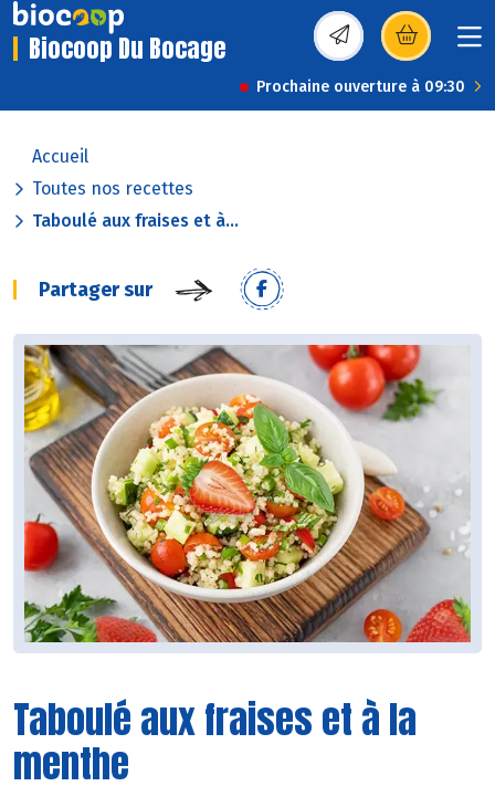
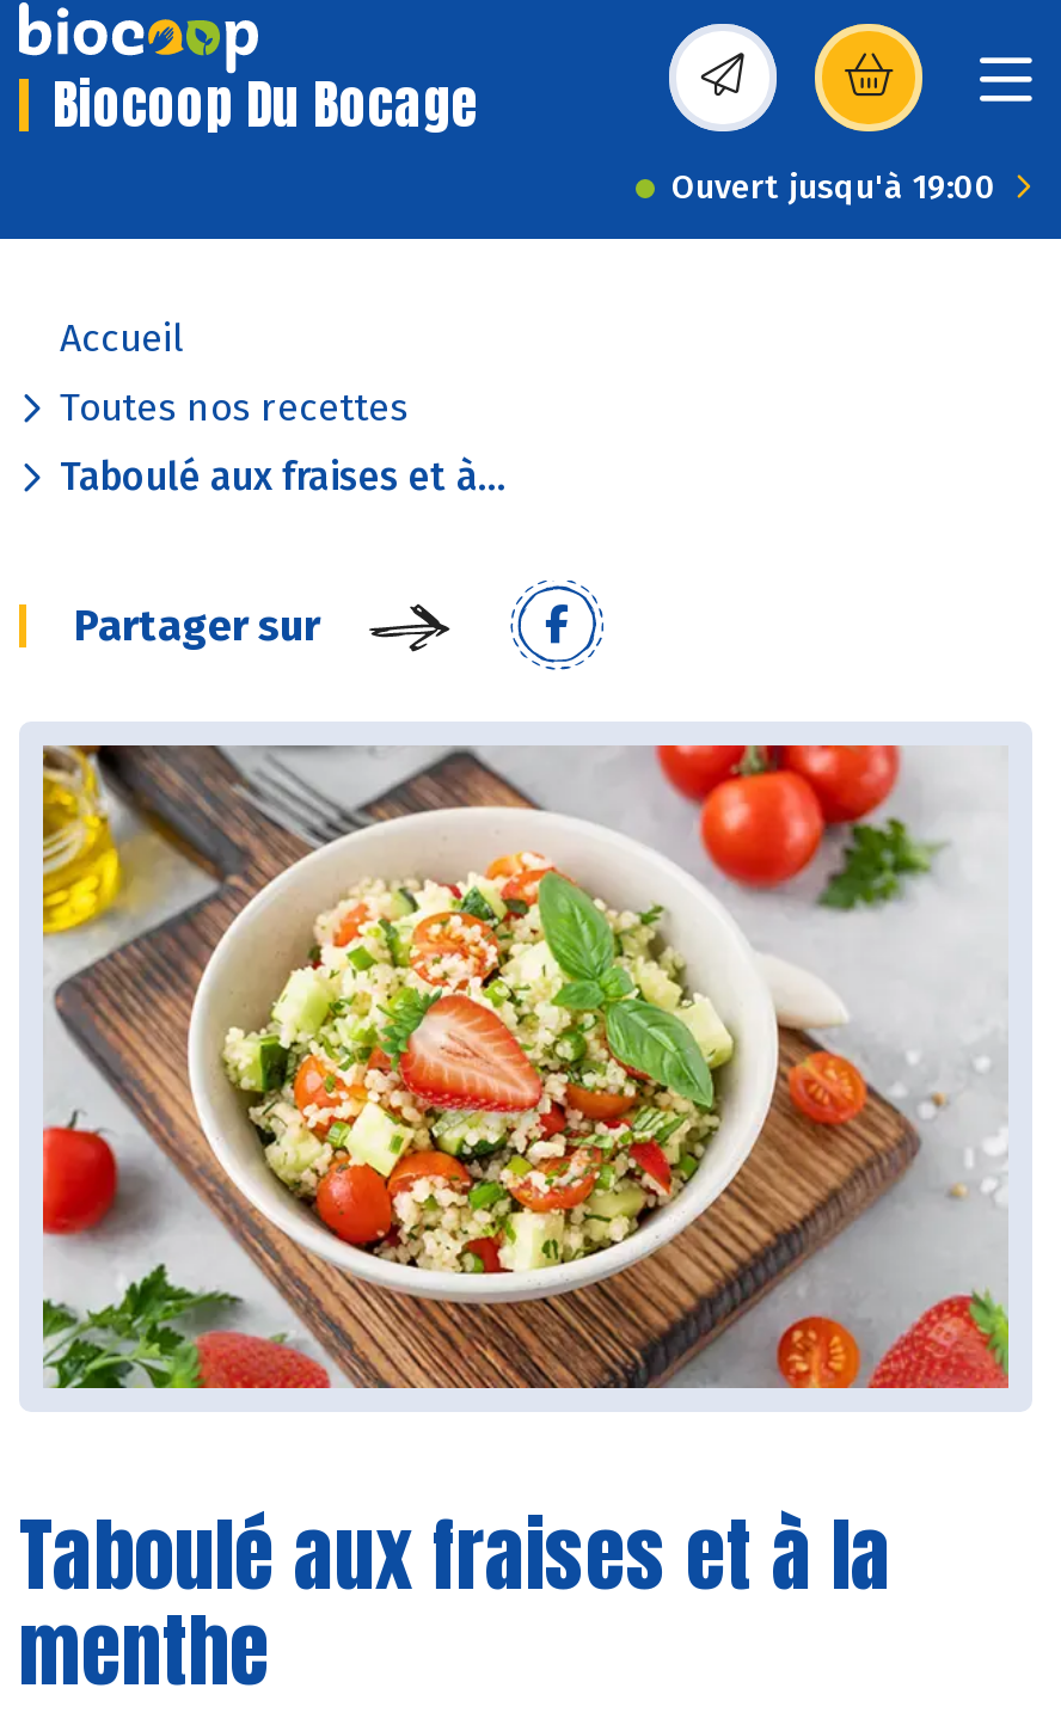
[256,77,465,96] Prochaine ouverture à 09:30 -> [671,167,996,208] Ouvert jusqu'à 19:00

